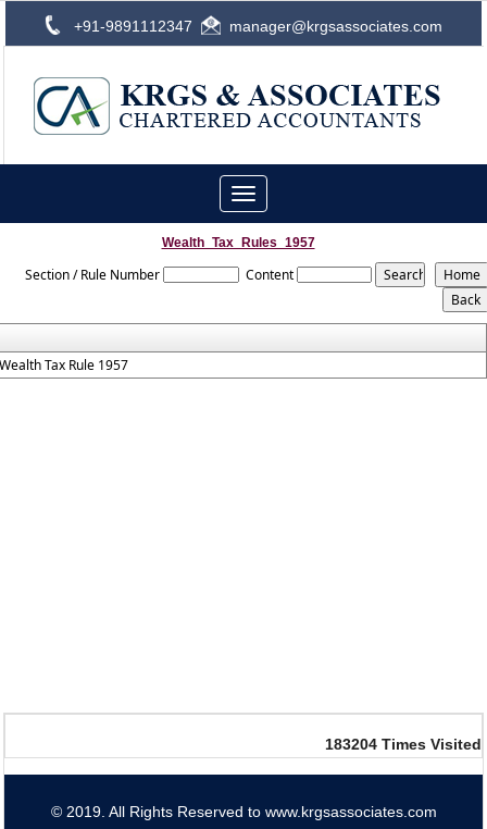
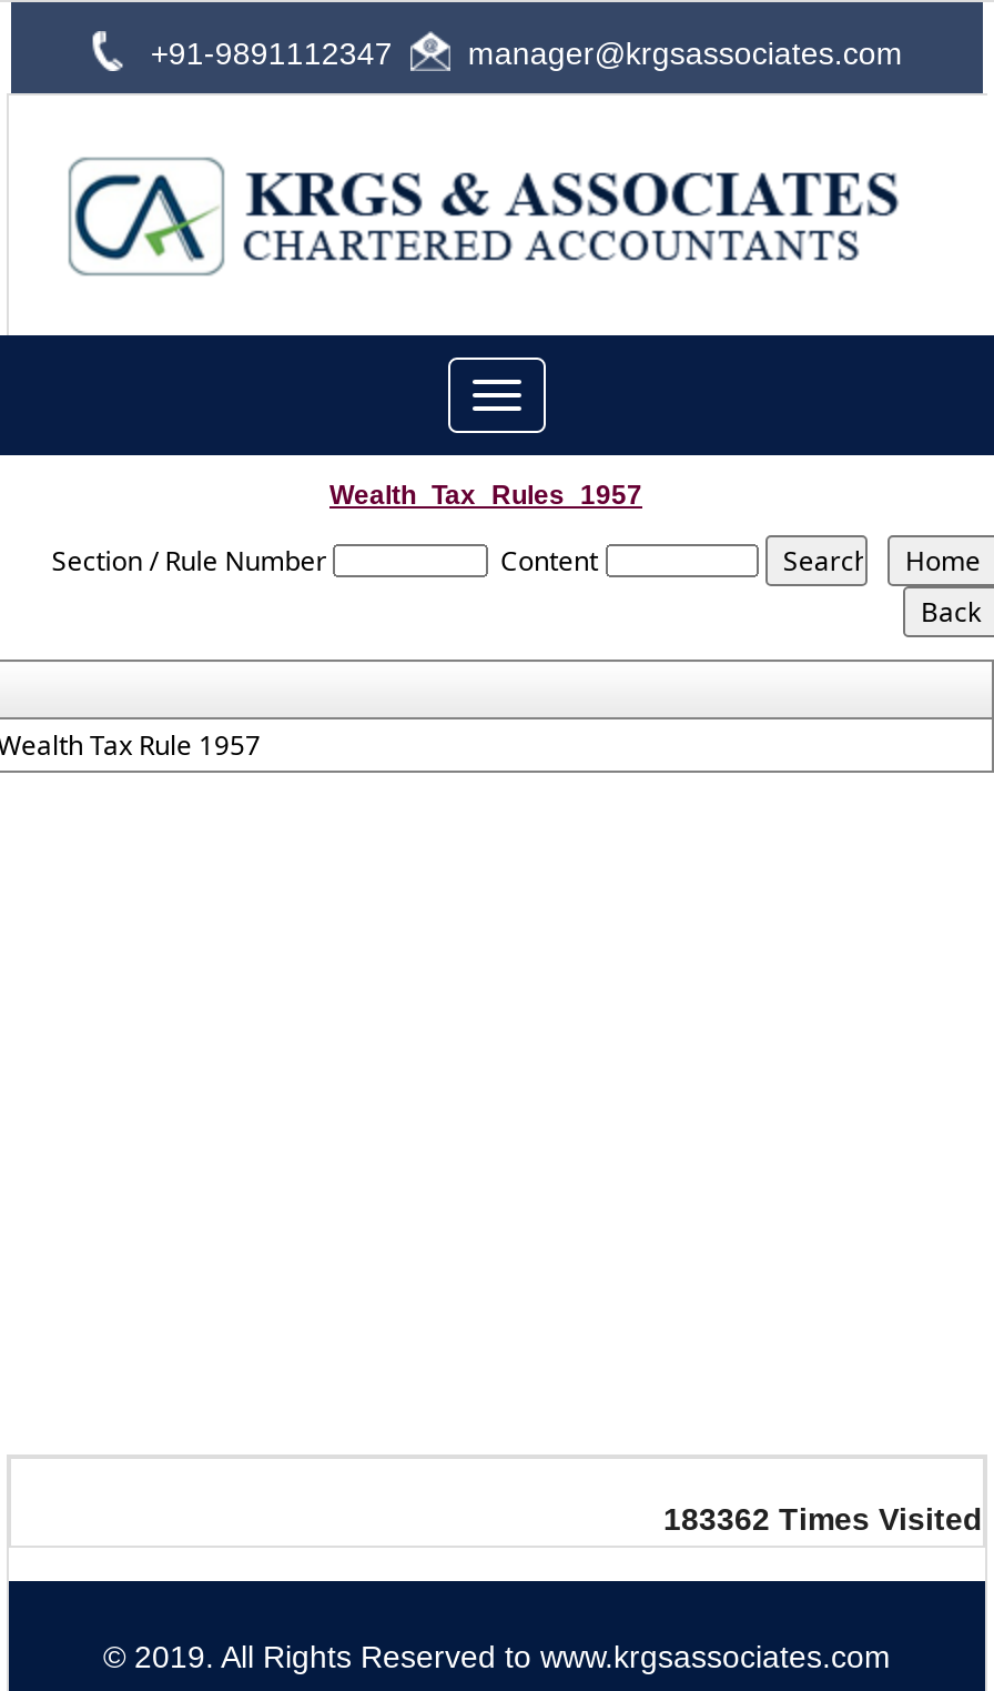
[325,735,482,753] 183204 Times Visited -> [663,1501,983,1537] 183362 Times Visited

